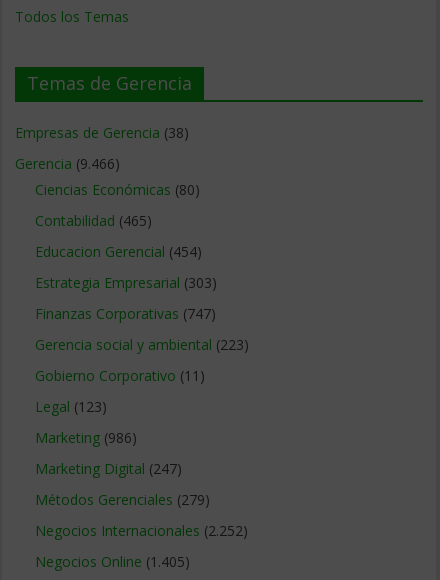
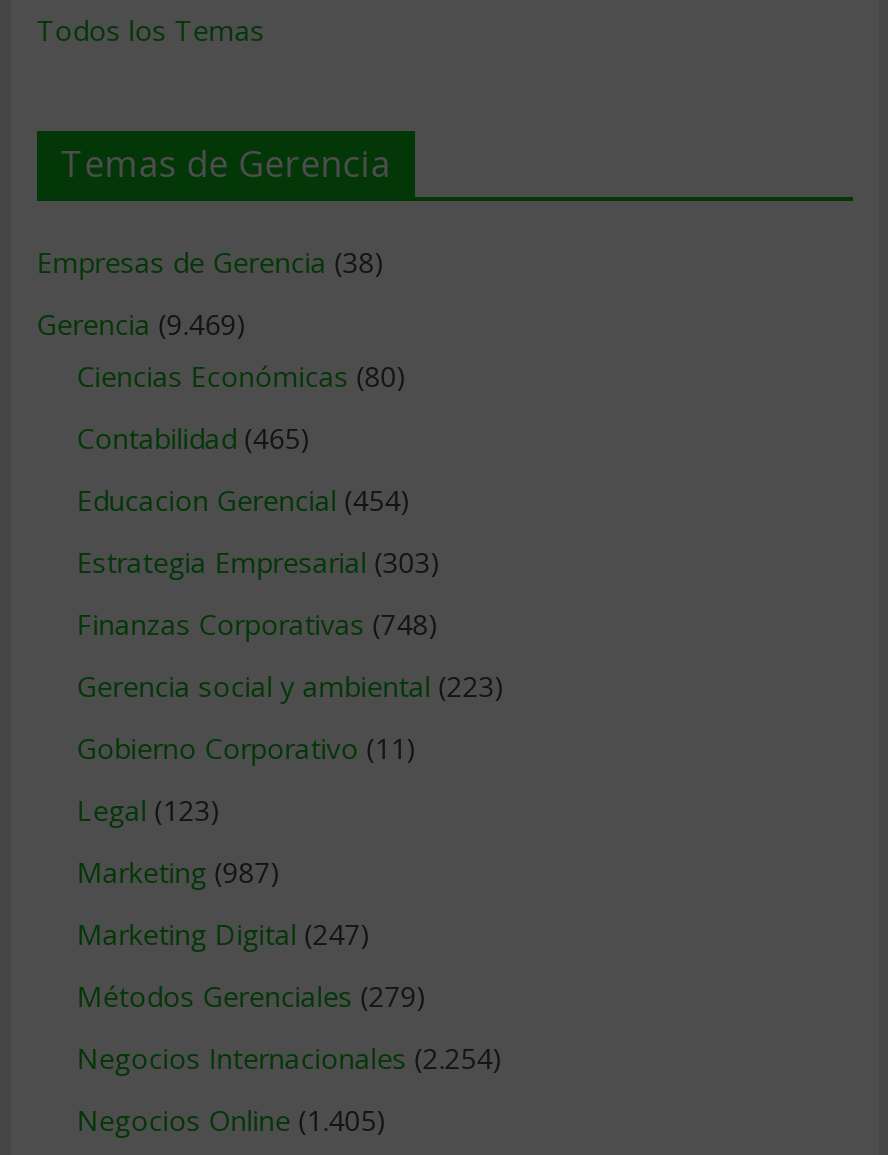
[15,154,120,173] Gerencia (9.466) -> [37,305,247,343] Gerencia (9.469)
[35,304,216,323] Finanzas Corporativas (747) -> [77,605,439,643] Finanzas Corporativas (748)
[35,428,137,447] Marketing (986) -> [77,853,281,891] Marketing (987)
[35,521,248,540] Negocios Internacionales (2.252) -> [77,1039,503,1077] Negocios Internacionales (2.254)

